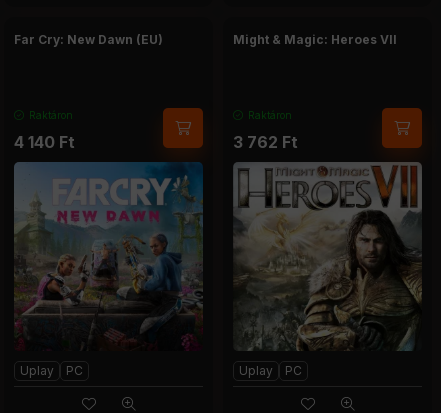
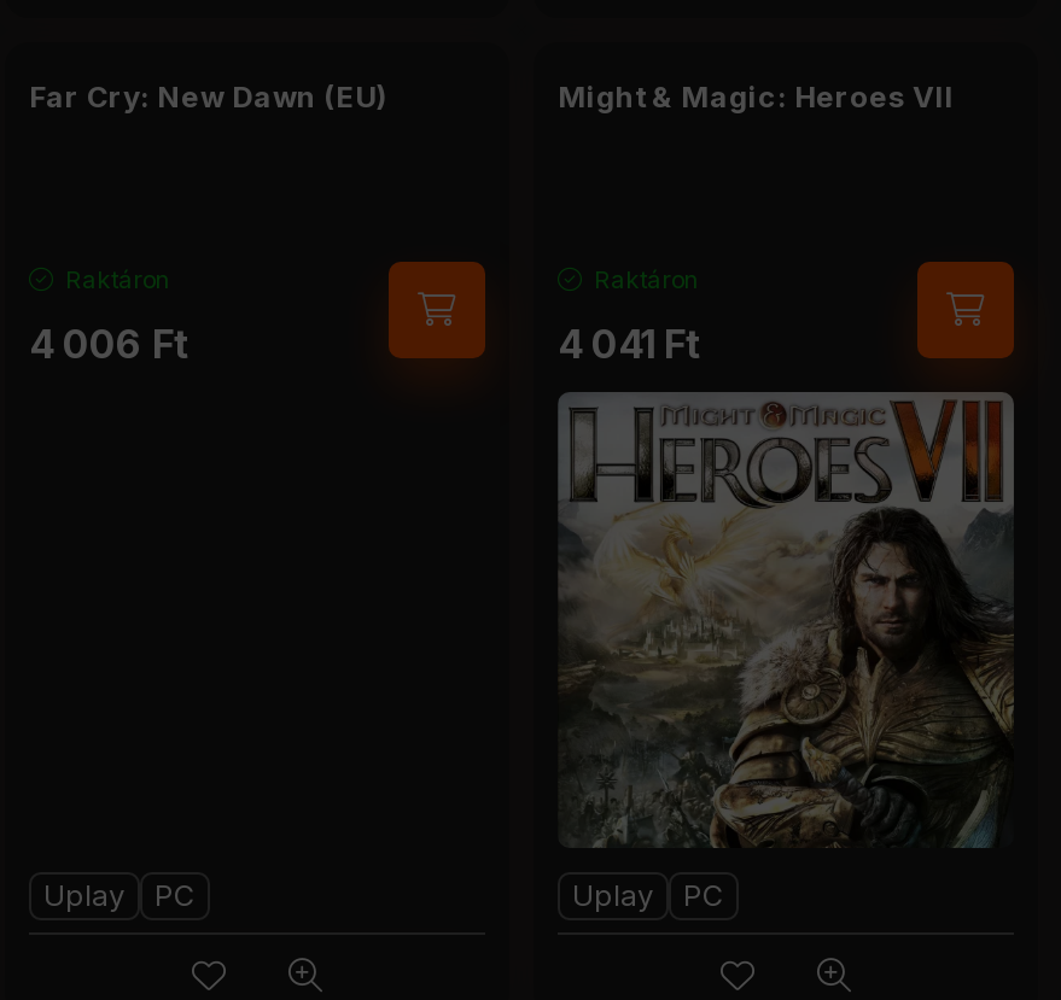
[14,132,75,152] 4 140 Ft -> [29,321,191,369] 4 006 Ft
[233,132,298,152] 3 762 Ft -> [558,321,703,369] 4 041 Ft
[13,161,204,351] [image] -> none

